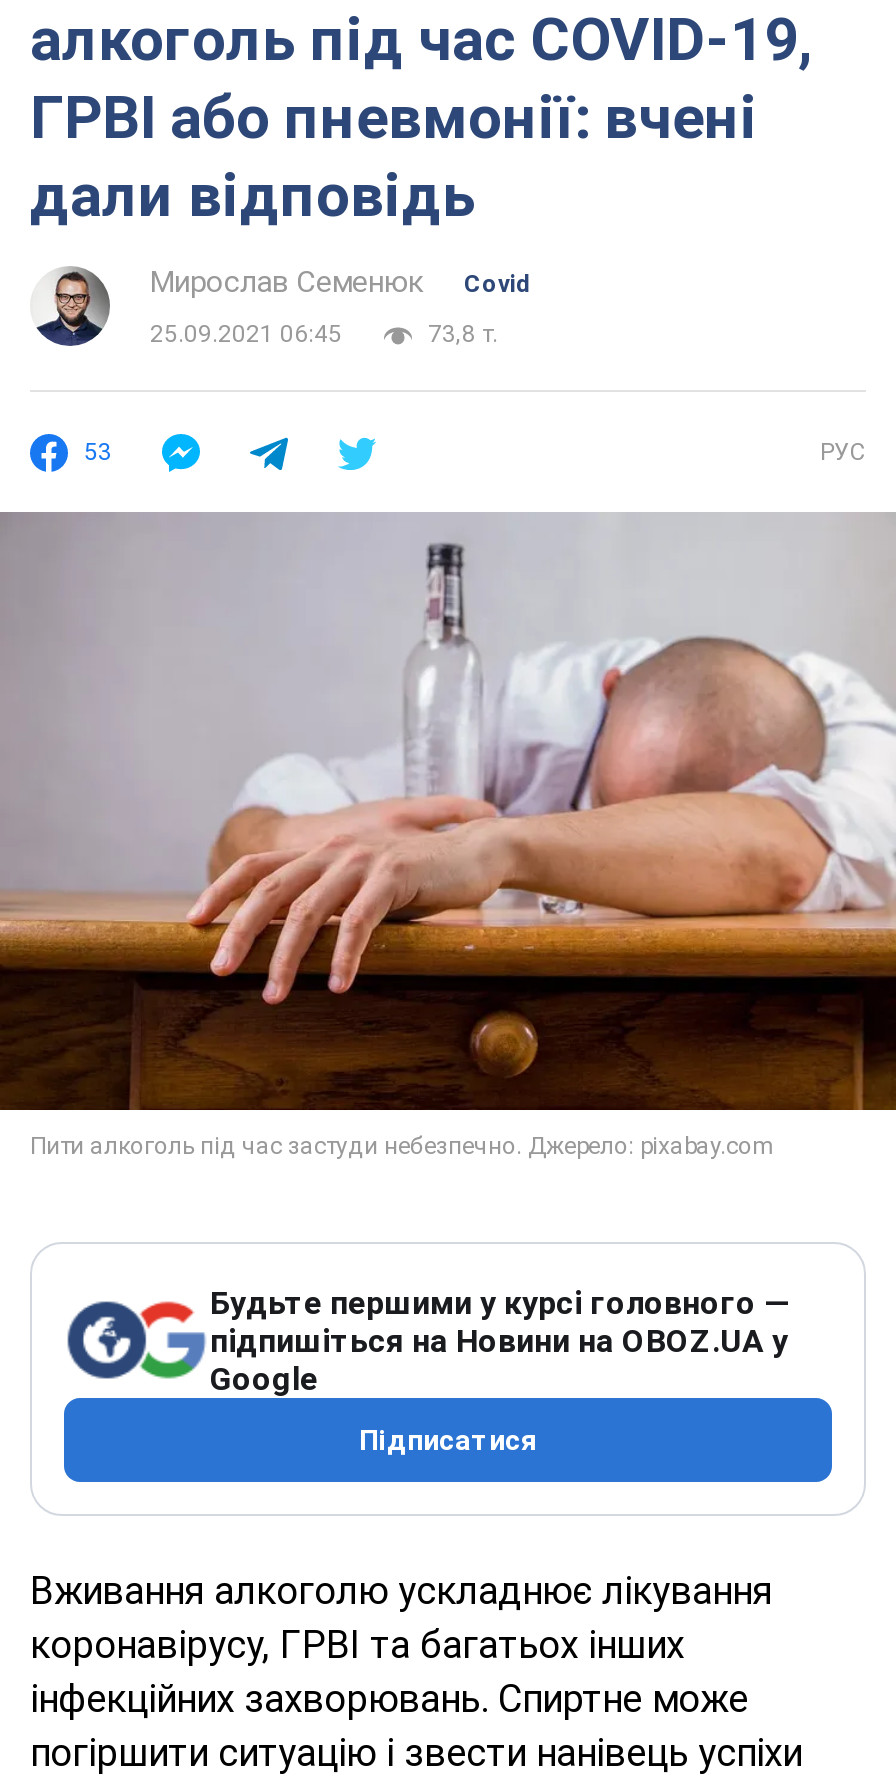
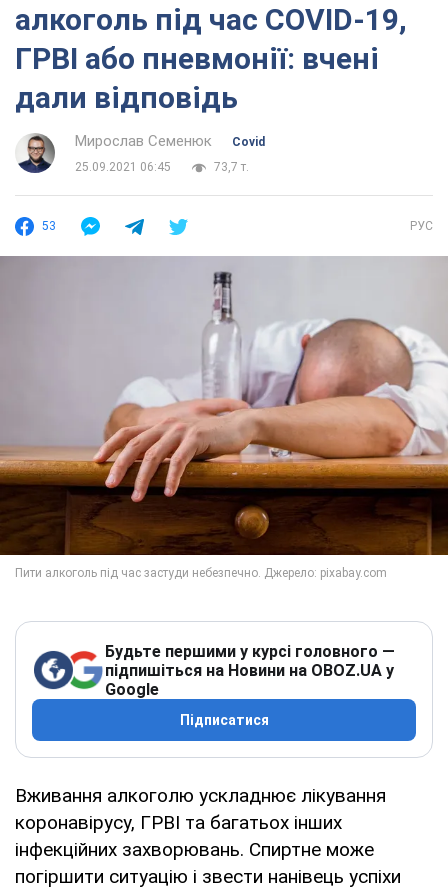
[428,320,498,348] 73,8 т. -> [214,160,249,174] 73,7 т.

